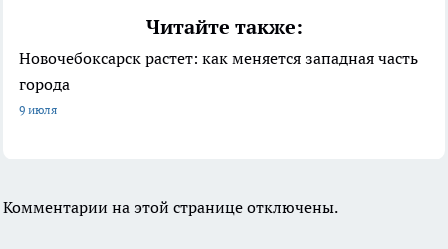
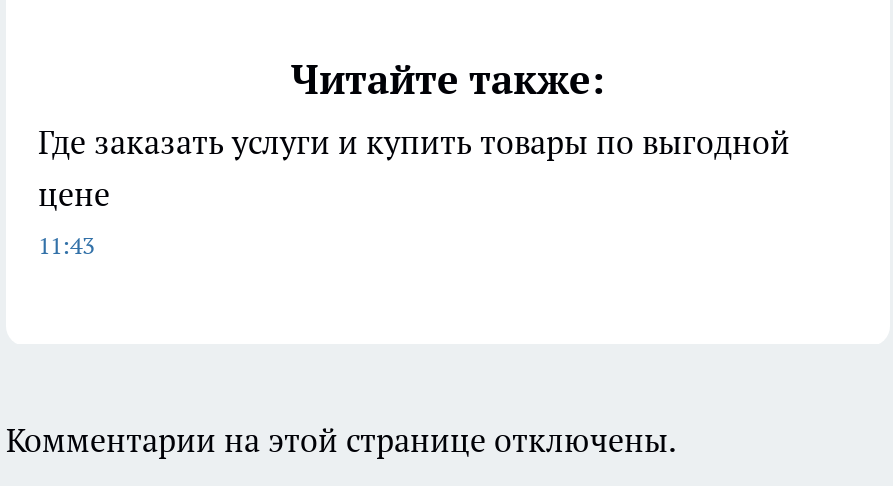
[19,48,418,117] Новочебоксарск растет: как меняется западная часть | города | 9 июля -> [38,121,790,259] Где заказать услуги и купить товары по выгодной | цене | 11:43

